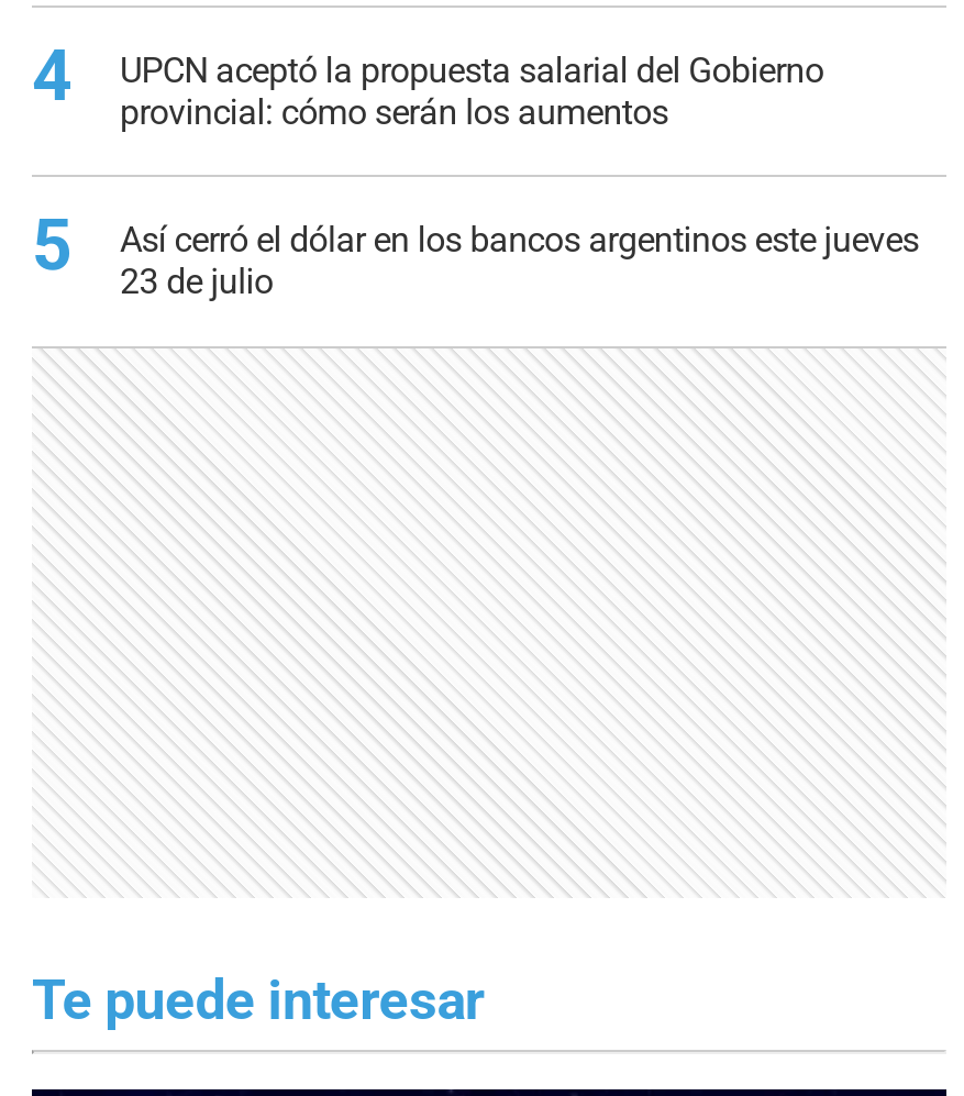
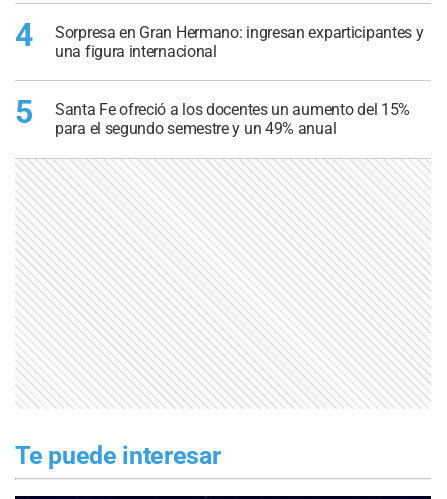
[120,50,824,133] UPCN aceptó la propuesta salarial del Gobierno | provincial: cómo serán los aumentos -> [55,23,423,61] Sorpresa en Gran Hermano: ingresan exparticipantes y | una figura internacional
[120,220,919,303] Así cerró el dólar en los bancos argentinos este jueves | 23 de julio -> [55,100,410,138] Santa Fe ofreció a los docentes un aumento del 15% | para el segundo semestre y un 49% anual

